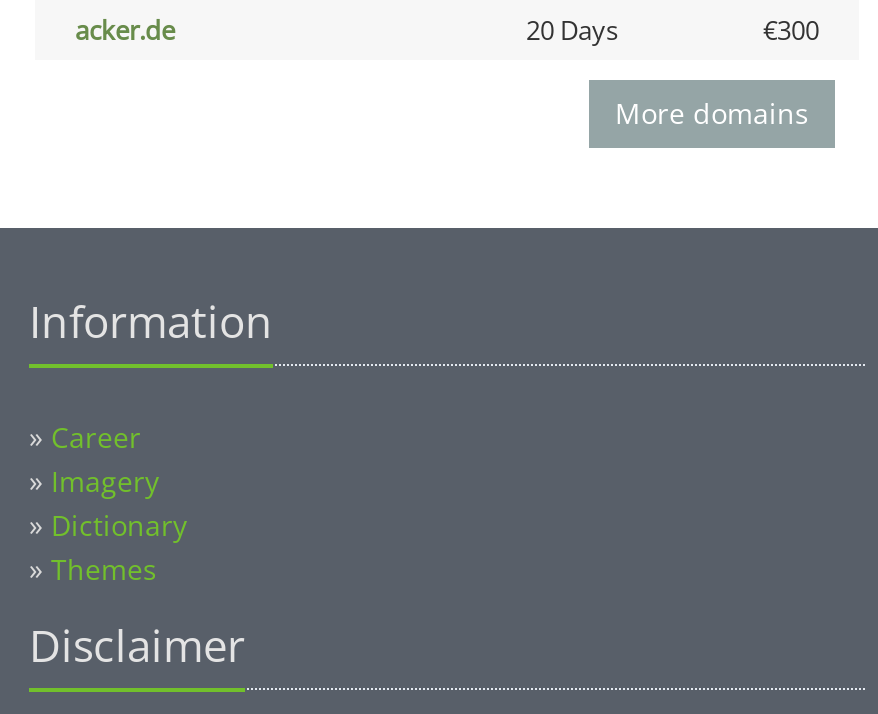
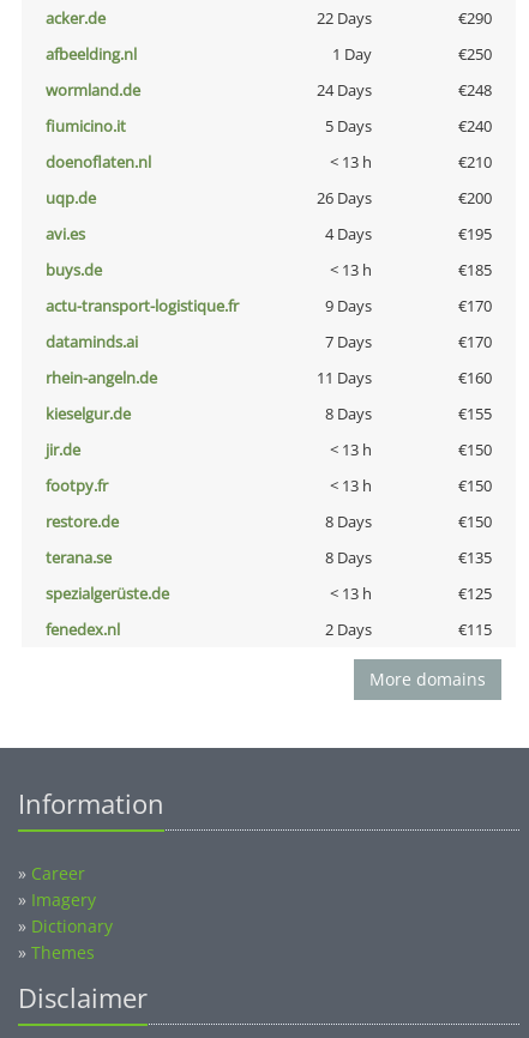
[526,12,819,48] 20 Days | €300 -> [46,7,492,640] 22 Days | €290 | afbeelding.nl | 1 Day | €250 | wormland.de | 24 Days | €248 | fiumicino.it | 5 Days | €240 | doenoflaten.nl | < 13 h | €210 | uqp.de | 26 Days | €200 | avi.es | 4 Days | €195 | buys.de | < 13 h | €185 | actu-transport-logistique.fr | 9 Days | €170 | dataminds.ai | 7 Days | €170 | rhein-angeln.de | 11 Days | €160 | kieselgur.de | 8 Days | €155 | jir.de | < 13 h | €150 | footpy.fr | < 13 h | €150 | restore.de | 8 Days | €150 | terana.se | 8 Days | €135 | spezialgerüste.de | < 13 h | €125 | fenedex.nl | 2 Days | €115

